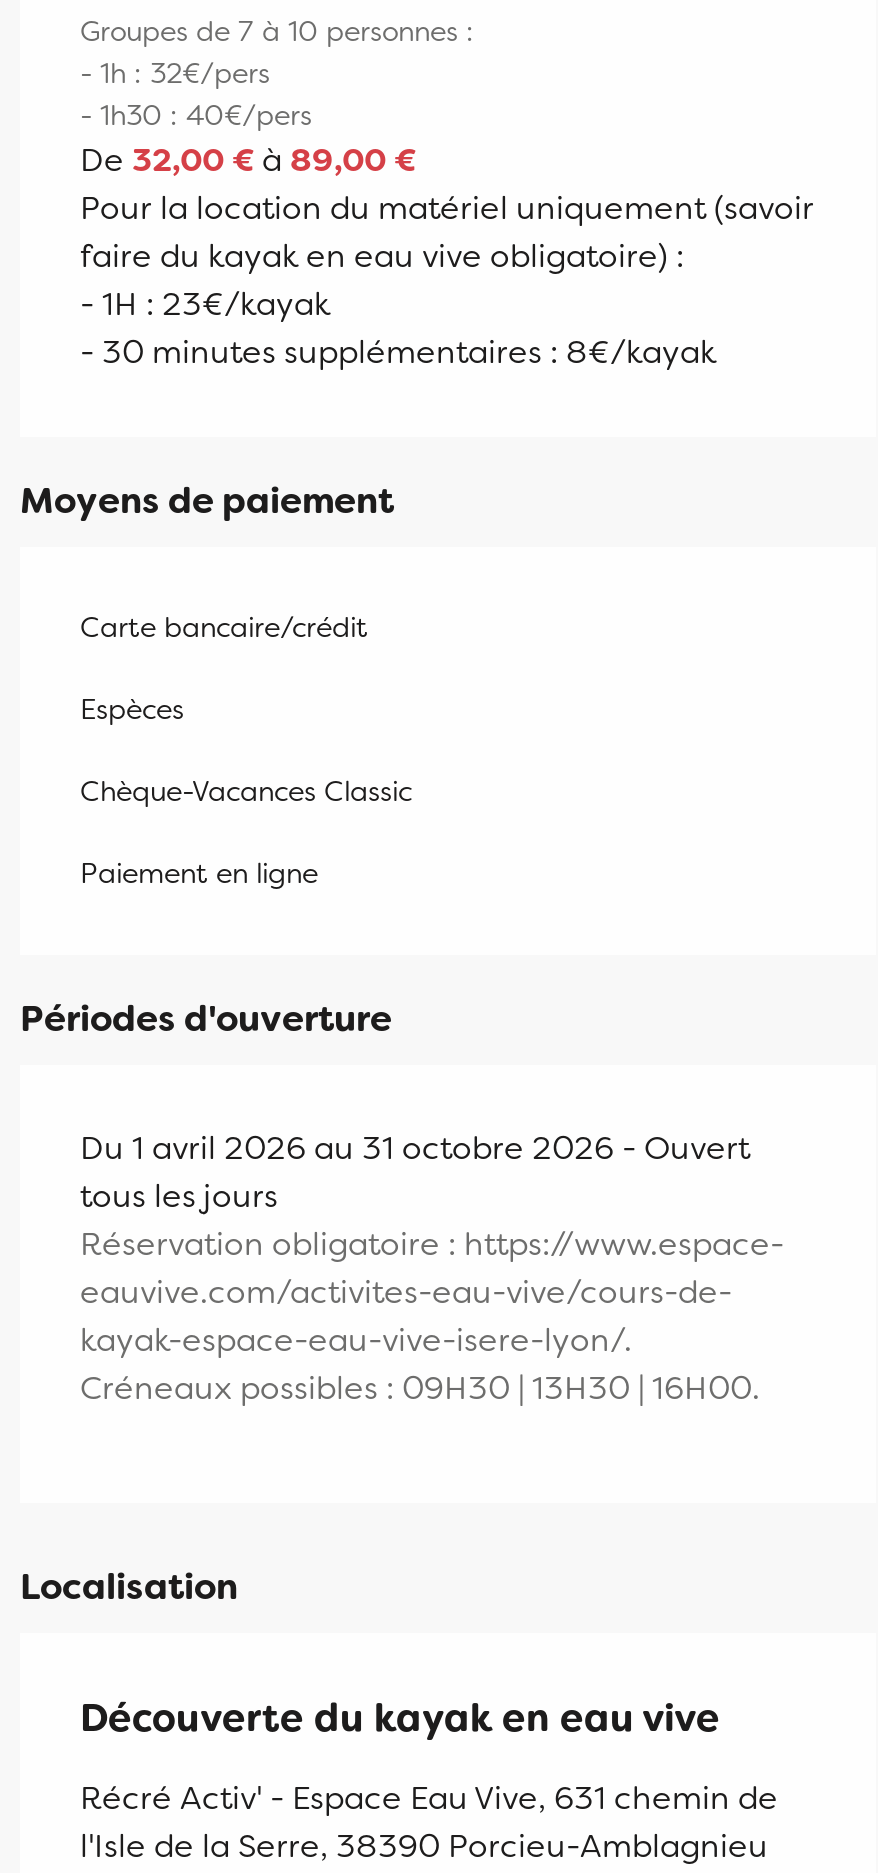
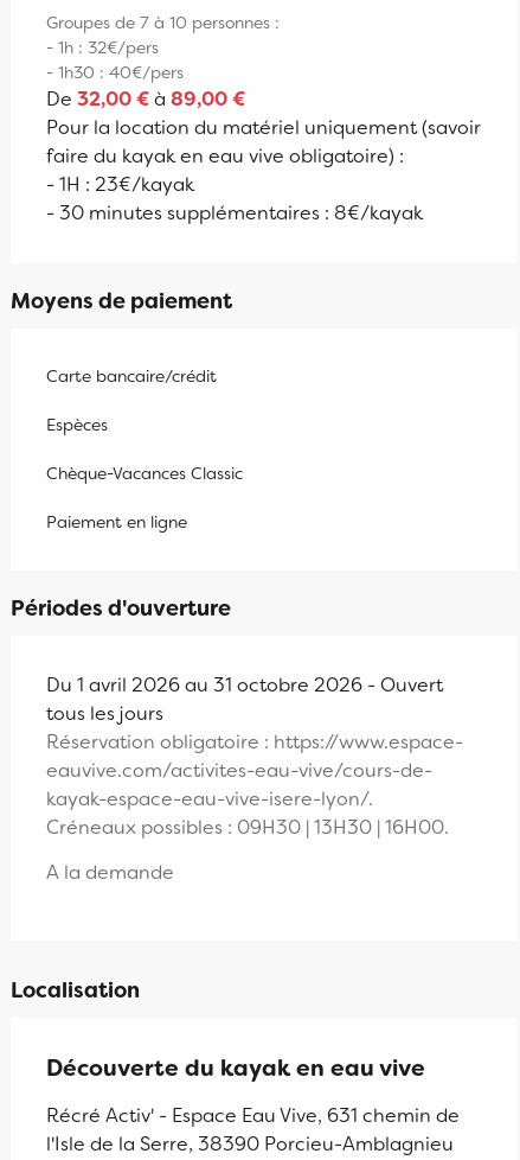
none -> [46,859,174,884] A la demande

